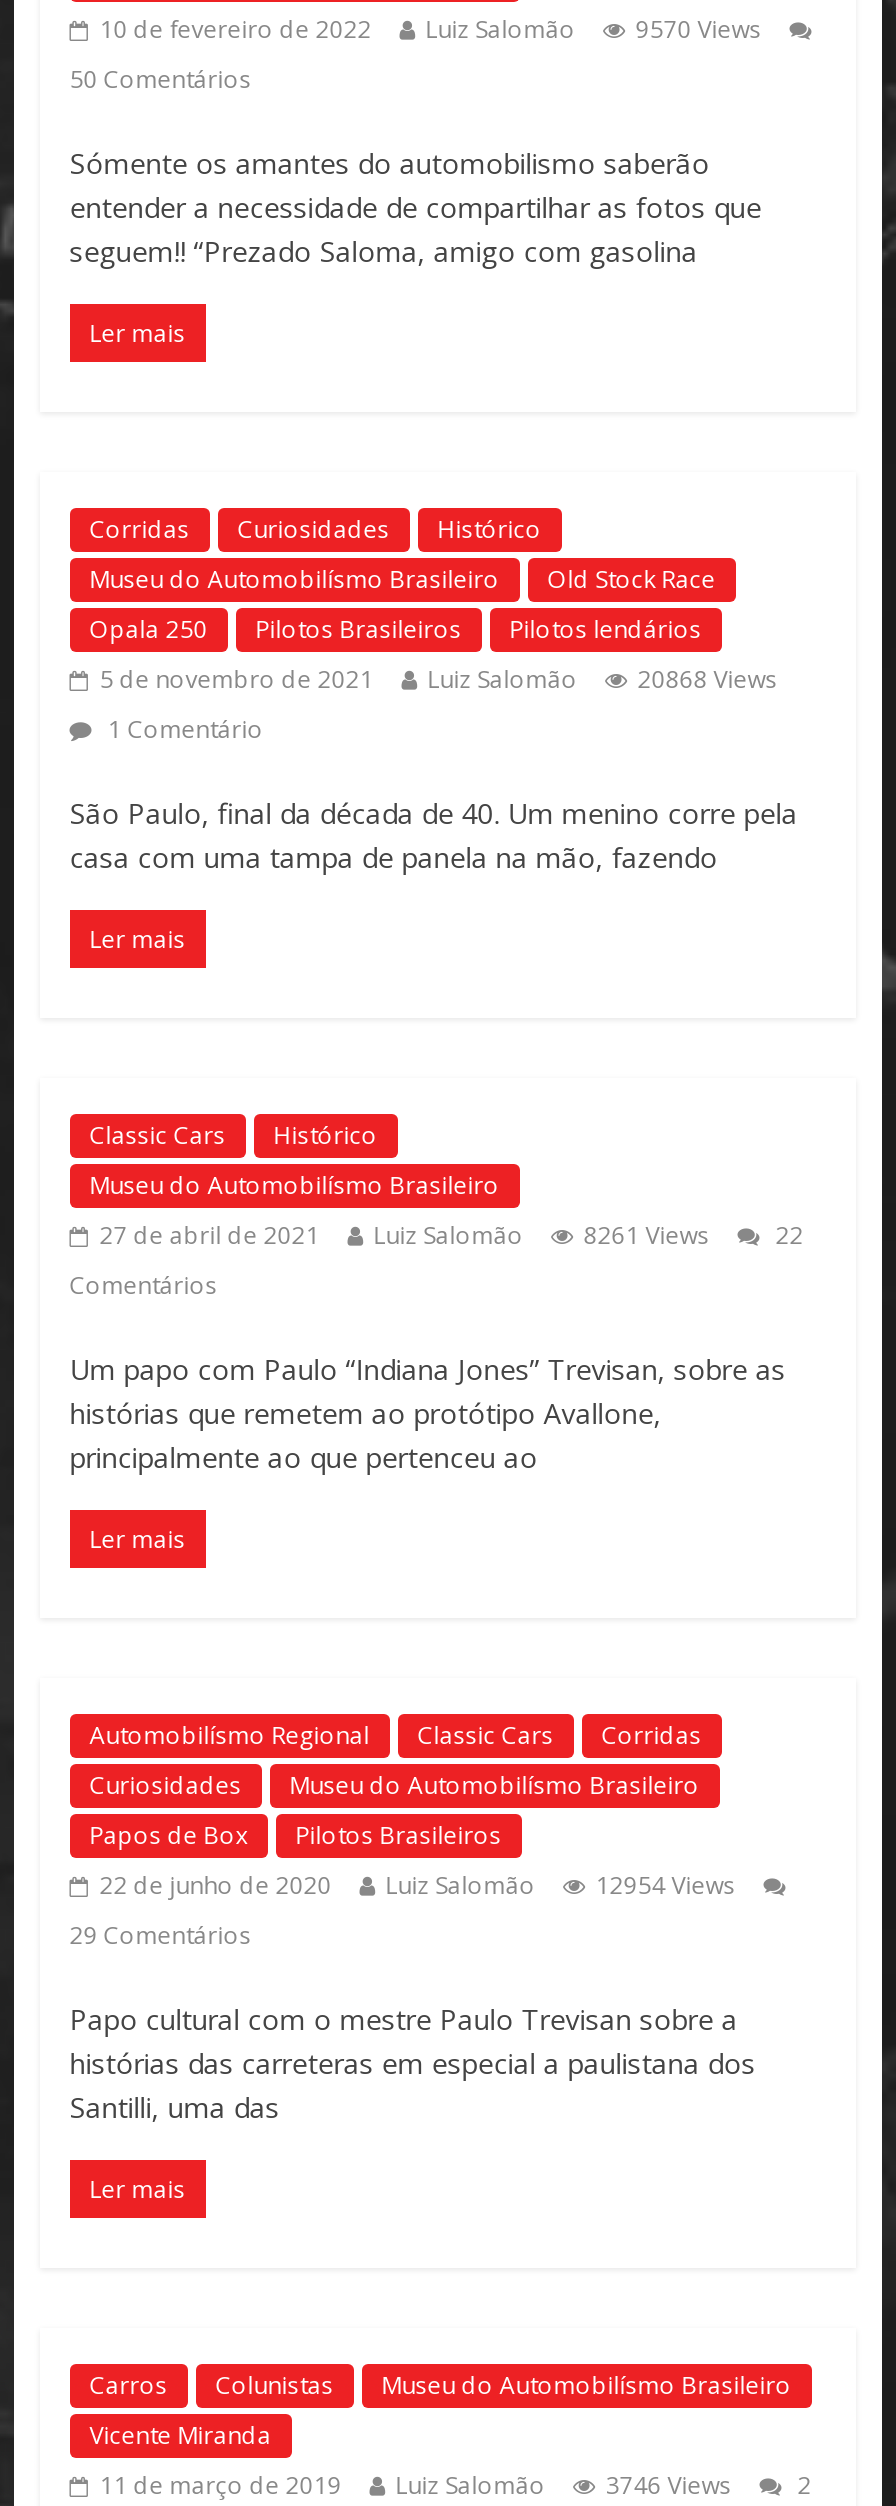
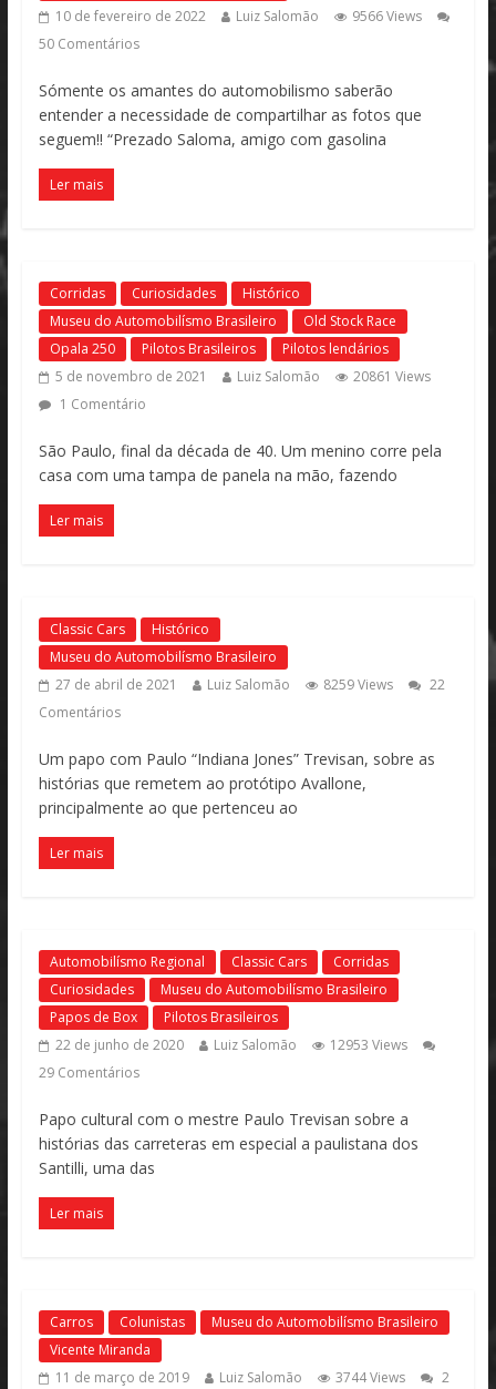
[100,12,762,46] 10 de fevereiro de 2022 Luiz Salomão 9570 Views -> [55,7,422,25] 10 de fevereiro de 2022 Luiz Salomão 9566 Views
[100,662,778,696] 5 de novembro de 2021 Luiz Salomão 20868 Views -> [55,367,430,386] 5 de novembro de 2021 Luiz Salomão 20861 Views
[100,1218,804,1252] 27 de abril de 2021 Luiz Salomão 8261 Views 22 -> [55,675,445,694] 27 de abril de 2021 Luiz Salomão 8259 Views 22
[100,1868,736,1902] 22 de junho de 2020 Luiz Salomão 12954 Views -> [55,1035,407,1054] 22 de junho de 2020 Luiz Salomão 12953 Views
[100,2468,812,2502] 11 de março de 2019 Luiz Salomão 3746 Views 2 -> [55,1368,449,1387] 11 de março de 2019 Luiz Salomão 3744 Views 2

